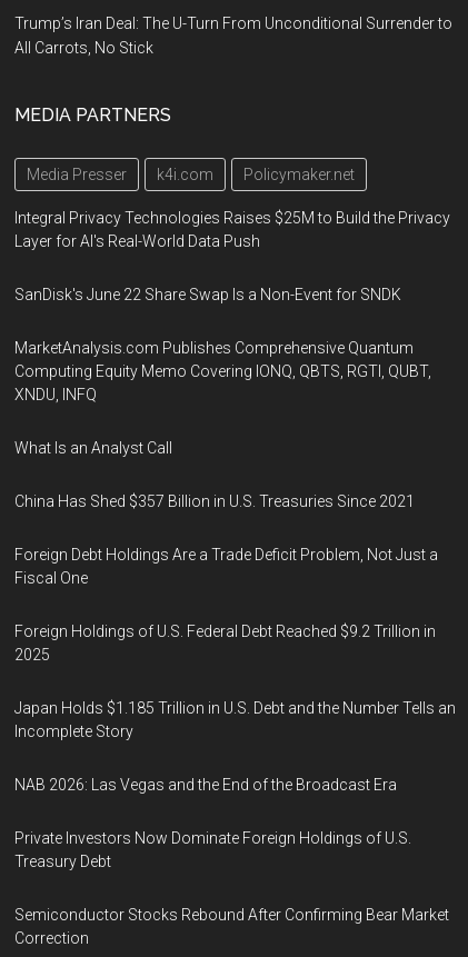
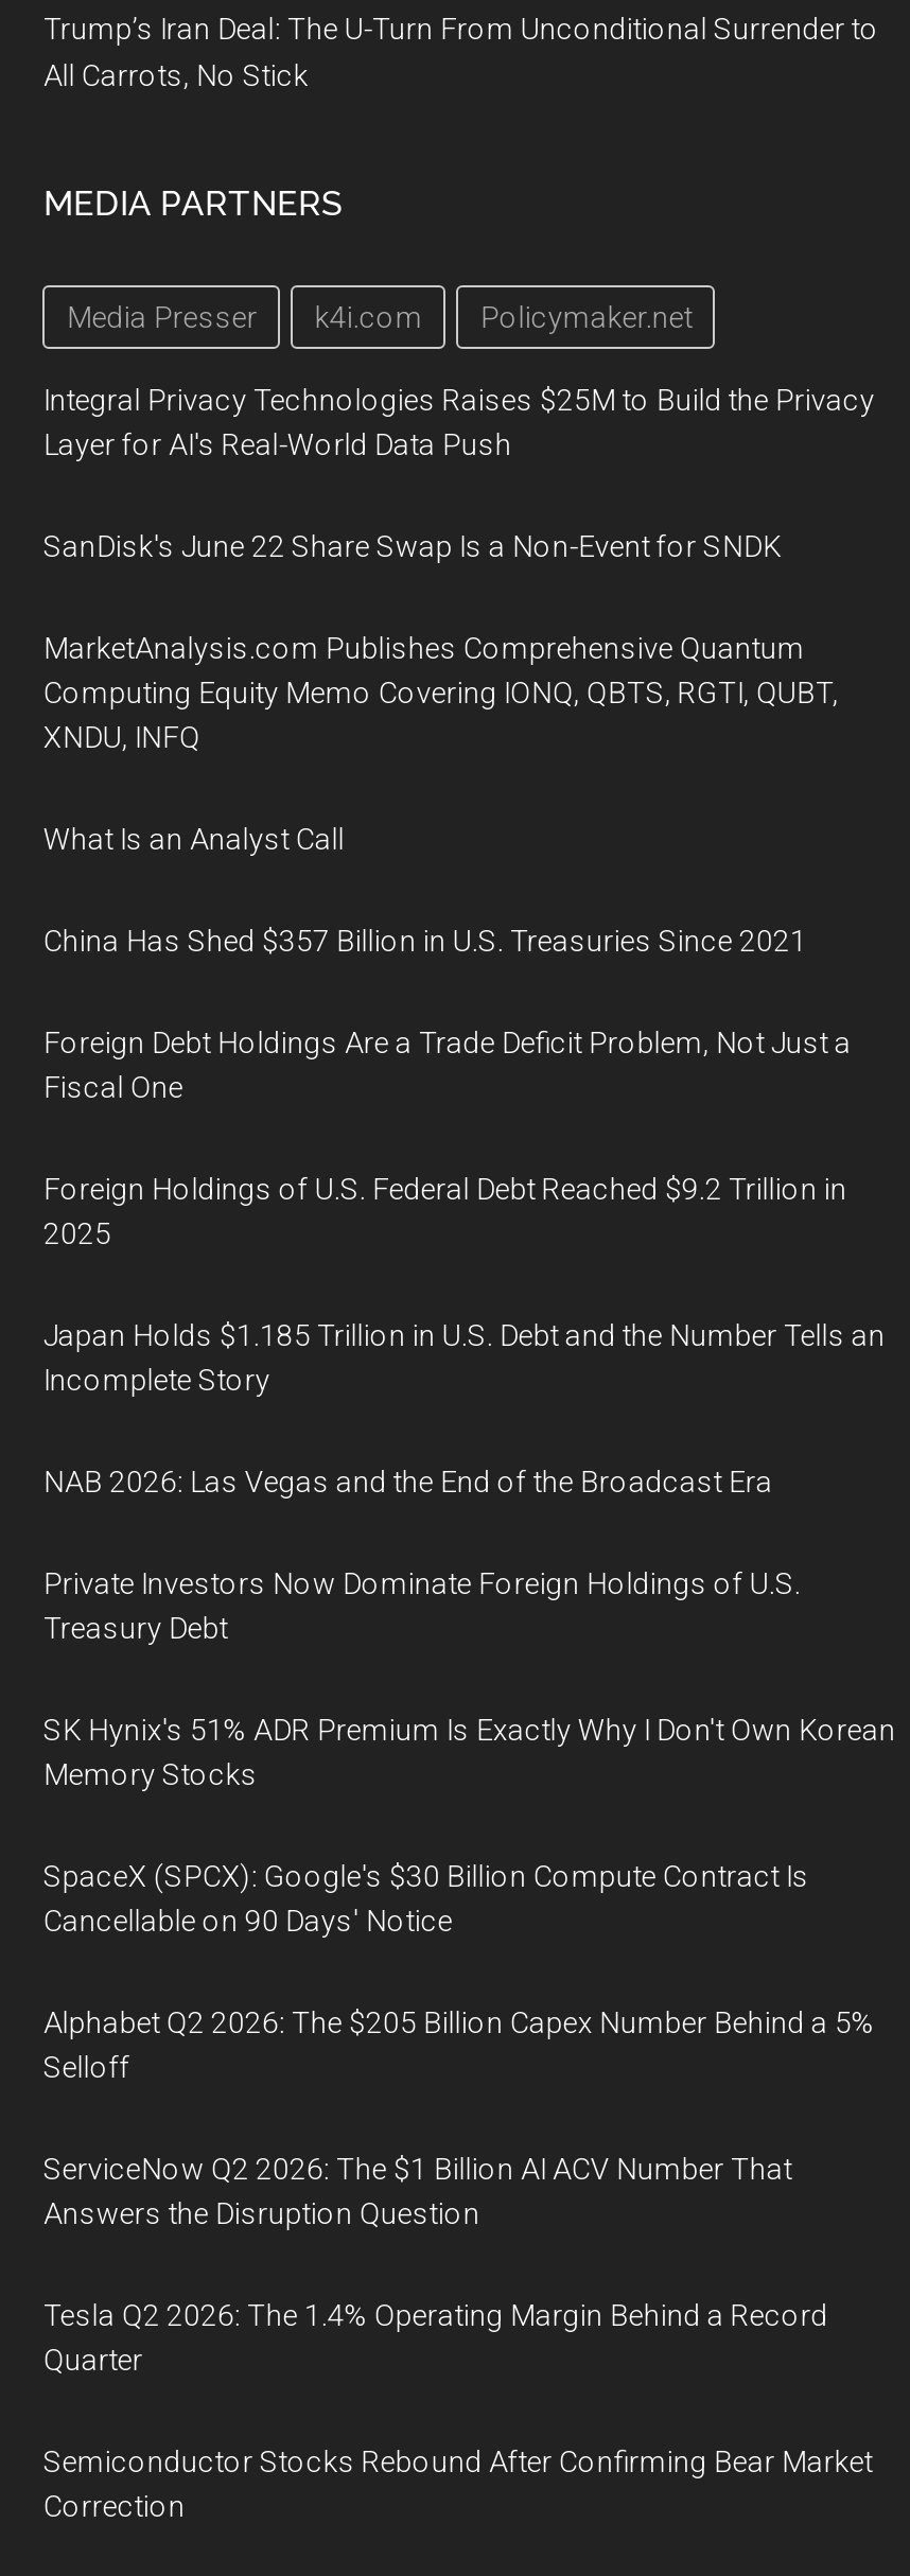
none -> [43,1712,896,2376] SK Hynix's 51% ADR Premium Is Exactly Why I Don't Own Korean | Memory Stocks | SpaceX (SPCX): Google's $30 Billion Compute Contract Is | Cancellable on 90 Days' Notice | Alphabet Q2 2026: The $205 Billion Capex Number Behind a 5% | Selloff | ServiceNow Q2 2026: The $1 Billion AI ACV Number That | Answers the Disruption Question | Tesla Q2 2026: The 1.4% Operating Margin Behind a Record | Quarter

